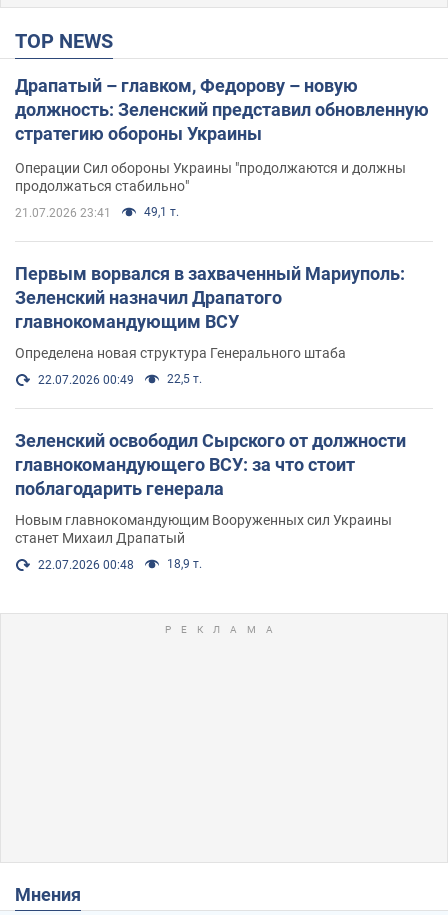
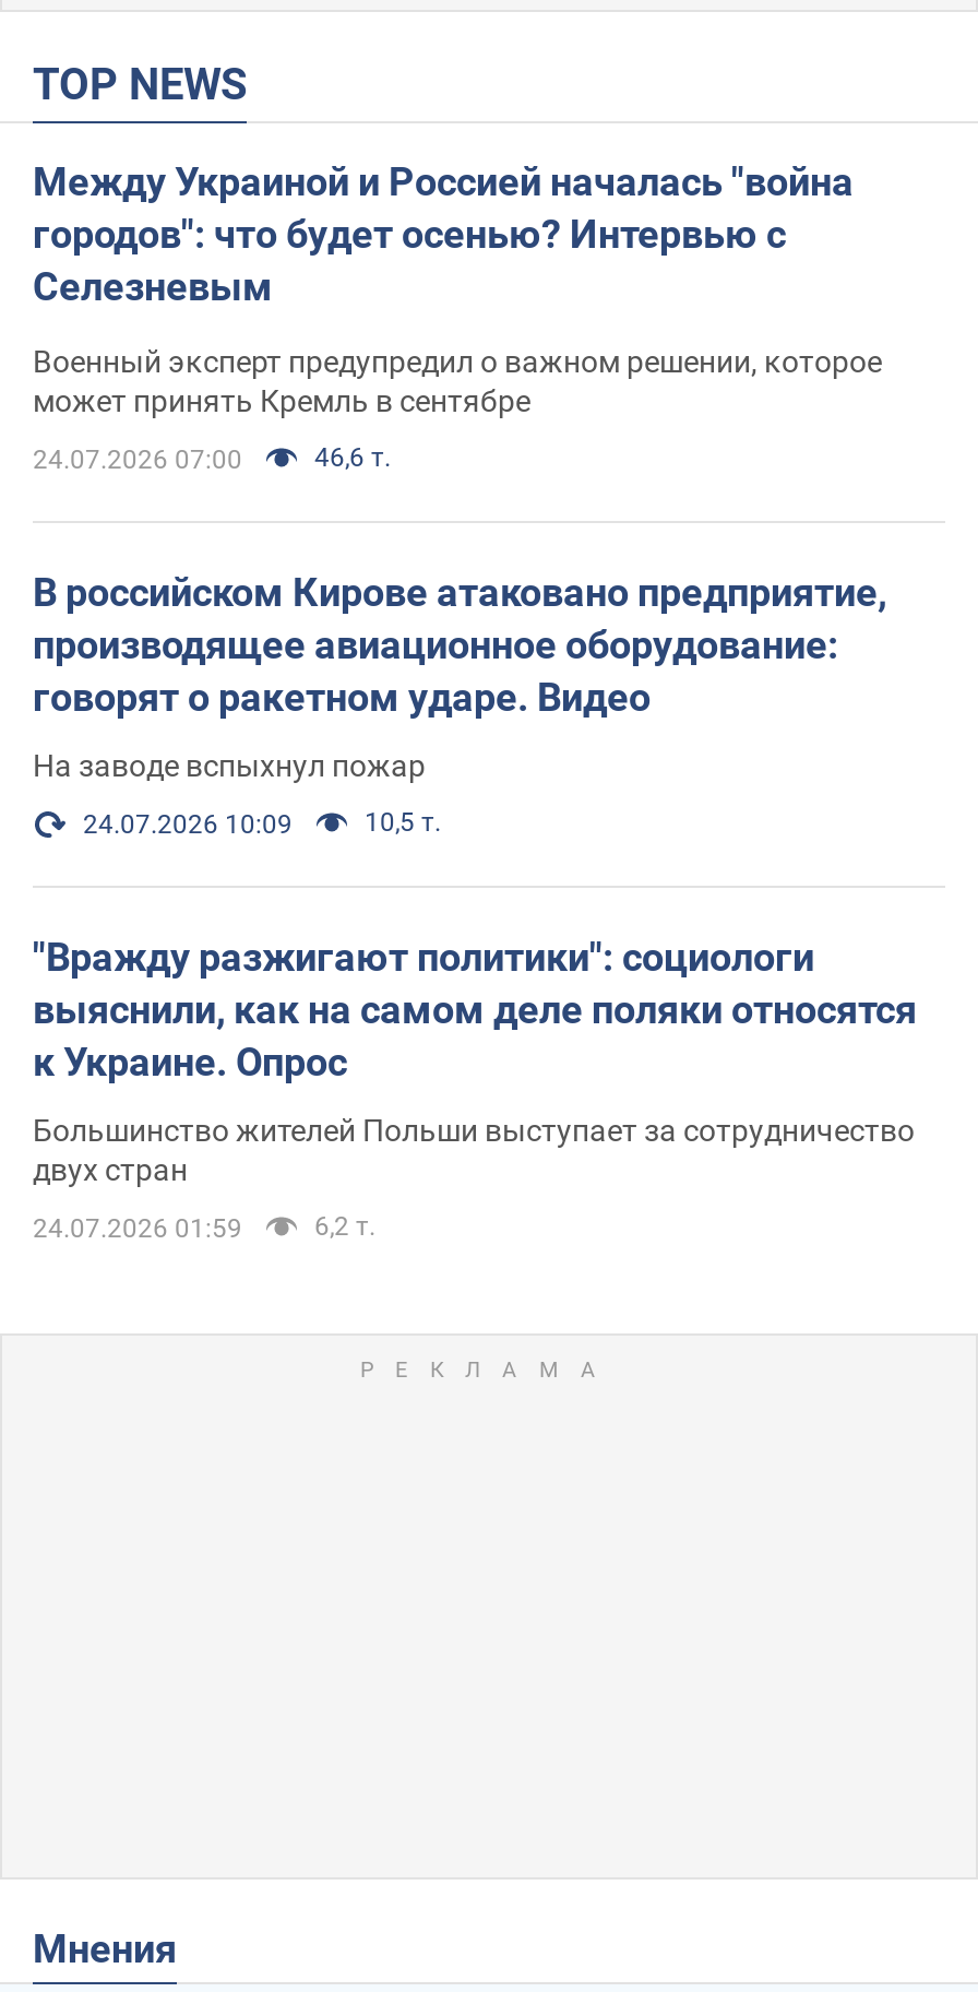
[15,75,429,144] Драпатый – главком, Федорову – новую | должность: Зеленский представил обновленную | стратегию обороны Украины -> [33,158,854,308] Между Украиной и Россией началась "война | городов": что будет осенью? Интервью с | Селезневым
[15,160,406,194] Операции Сил обороны Украины "продолжаются и должны | продолжаться стабильно" -> [33,343,882,418] Военный эксперт предупредил о важном решении, которое | может принять Кремль в сентябре
[15,205,179,220] 21.07.2026 23:41 | 49,1 т. -> [33,442,391,474] 24.07.2026 07:00 | 46,6 т.
[15,263,405,332] Первым ворвался в захваченный Мариуполь: | Зеленский назначил Драпатого | главнокомандующим ВСУ -> [33,568,886,719] В российском Кирове атаковано предприятие, | производящее авиационное оборудование: | говорят о ракетном ударе. Видео
[15,345,346,361] Определена новая структура Генерального штаба -> [33,747,426,782] На заводе вспыхнул пожар
[38,372,202,387] 22.07.2026 00:49 | 22,5 т. -> [83,806,441,839] 24.07.2026 10:09 | 10,5 т.
[15,430,406,499] Зеленский освободил Сырского от должности | главнокомандующего ВСУ: за что стоит | поблагодарить генерала -> [33,933,917,1084] "Вражду разжигают политики": социологи | выяснили, как на самом деле поляки относятся | к Украине. Опрос
[15,512,392,546] Новым главнокомандующим Вооруженных сил Украины | станет Михаил Драпатый -> [33,1112,915,1186] Большинство жителей Польши выступает за сотрудничество | двух стран
[38,557,202,572] 22.07.2026 00:48 | 18,9 т. -> [33,1210,375,1243] 24.07.2026 01:59 | 6,2 т.

